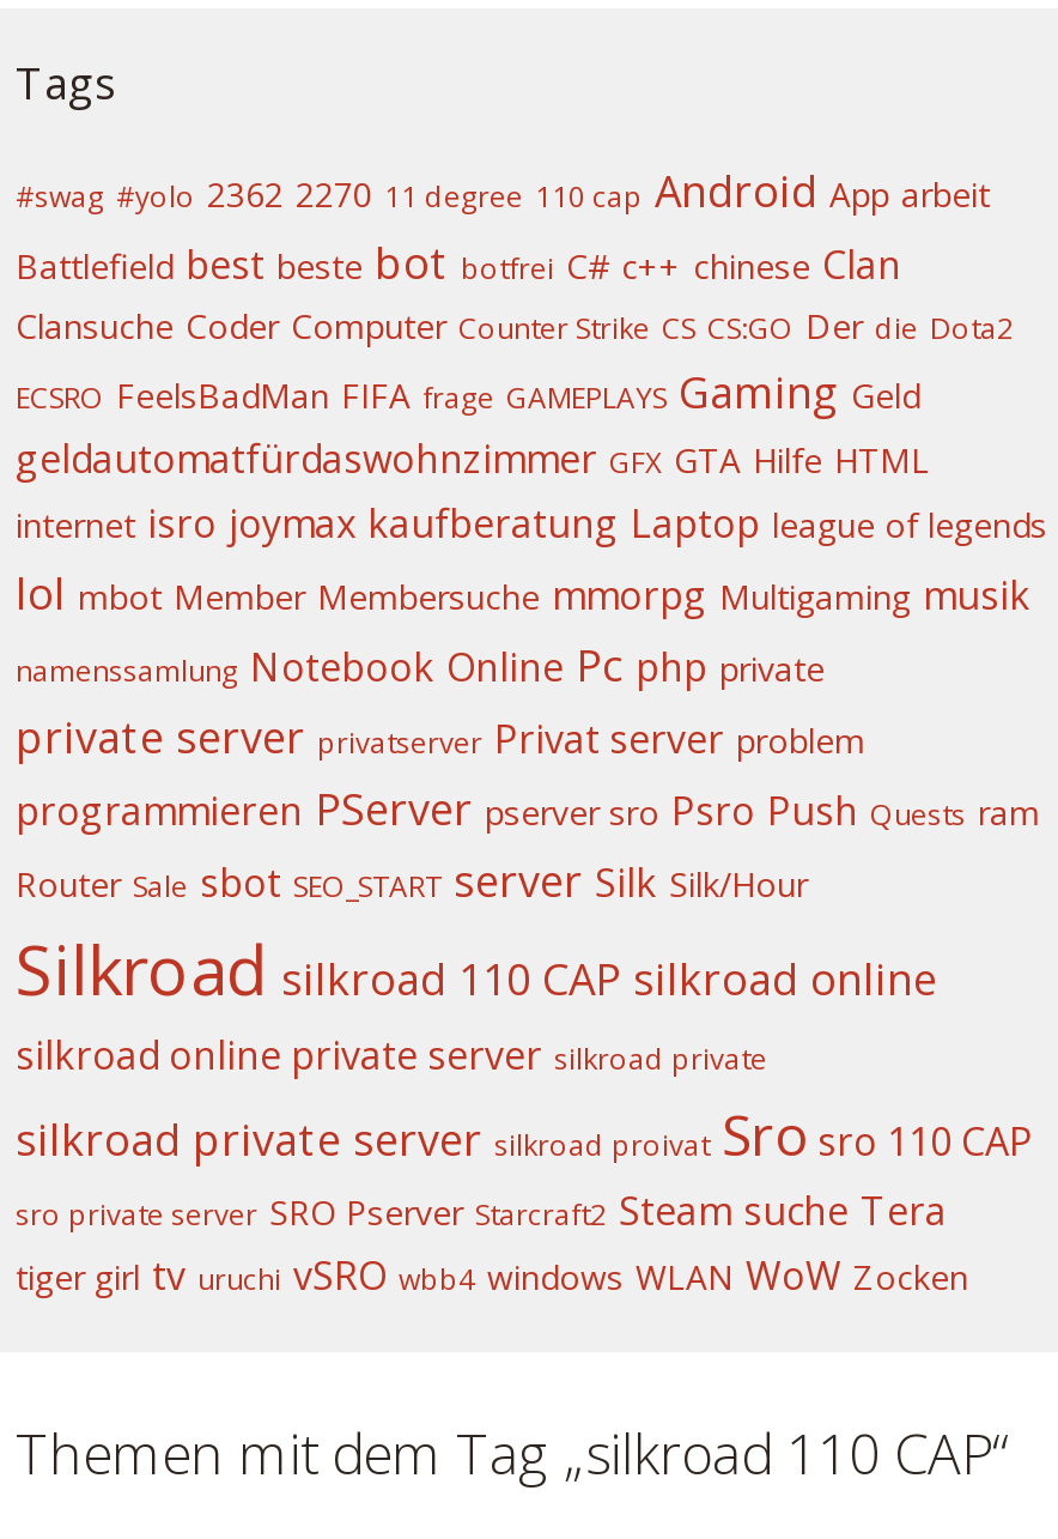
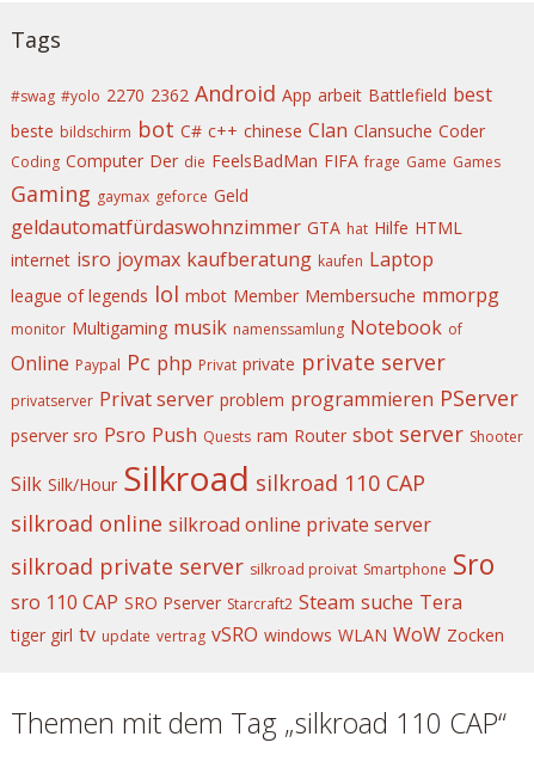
[16,162,1047,1302] #swag #yolo 2362 2270 11 degree 110 cap Android App arbeit | Battlefield best beste bot botfrei C# c++ chinese Clan | Clansuche Coder Computer Counter Strike CS CS:GO Der die Dota2 | ECSRO FeelsBadMan FIFA frage GAMEPLAYS Gaming Geld | geldautomatfürdaswohnzimmer GFX GTA Hilfe HTML | internet isro joymax kaufberatung Laptop league of legends | lol mbot Member Membersuche mmorpg Multigaming musik | namenssamlung Notebook Online Pc php private | private server privatserver Privat server problem | programmieren PServer pserver sro Psro Push Quests ram | Router Sale sbot SEO_START server Silk Silk/Hour | Silkroad silkroad 110 CAP silkroad online | silkroad online private server silkroad private | silkroad private server silkroad proivat Sro sro 110 CAP | sro private server SRO Pserver Starcraft2 Steam suche Tera | tiger girl tv uruchi vSRO wbb4 windows WLAN WoW Zocken -> [11,79,523,648] #swag #yolo 2270 2362 Android App arbeit Battlefield best | beste bildschirm bot C# c++ chinese Clan Clansuche Coder | Coding Computer Der die FeelsBadMan FIFA frage Game Games | Gaming gaymax geforce Geld | geldautomatfürdaswohnzimmer GTA hat Hilfe HTML | internet isro joymax kaufberatung kaufen Laptop | league of legends lol mbot Member Membersuche mmorpg | monitor Multigaming musik namenssamlung Notebook of | Online Paypal Pc php Privat private private server | privatserver Privat server problem programmieren PServer | pserver sro Psro Push Quests ram Router sbot server Shooter | Silk Silk/Hour Silkroad silkroad 110 CAP | silkroad online silkroad online private server | silkroad private server silkroad proivat Smartphone Sro | sro 110 CAP SRO Pserver Starcraft2 Steam suche Tera | tiger girl tv update vertrag vSRO windows WLAN WoW Zocken

